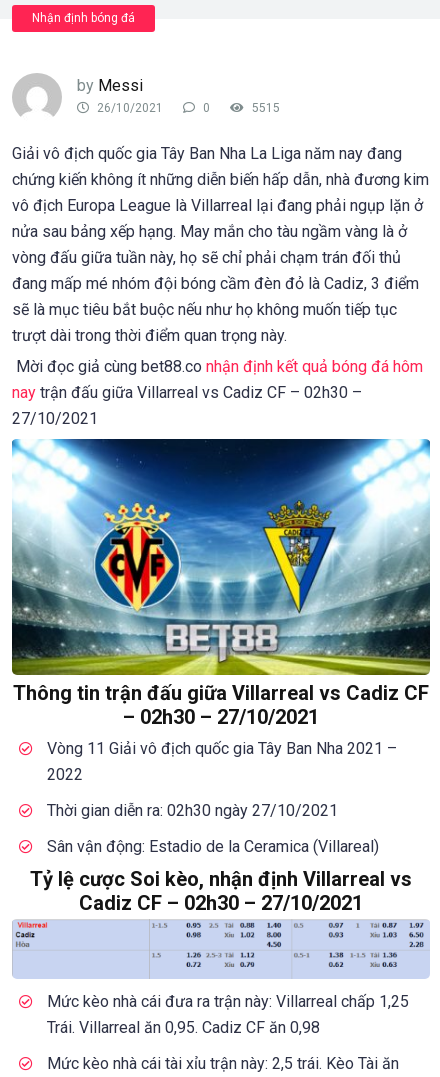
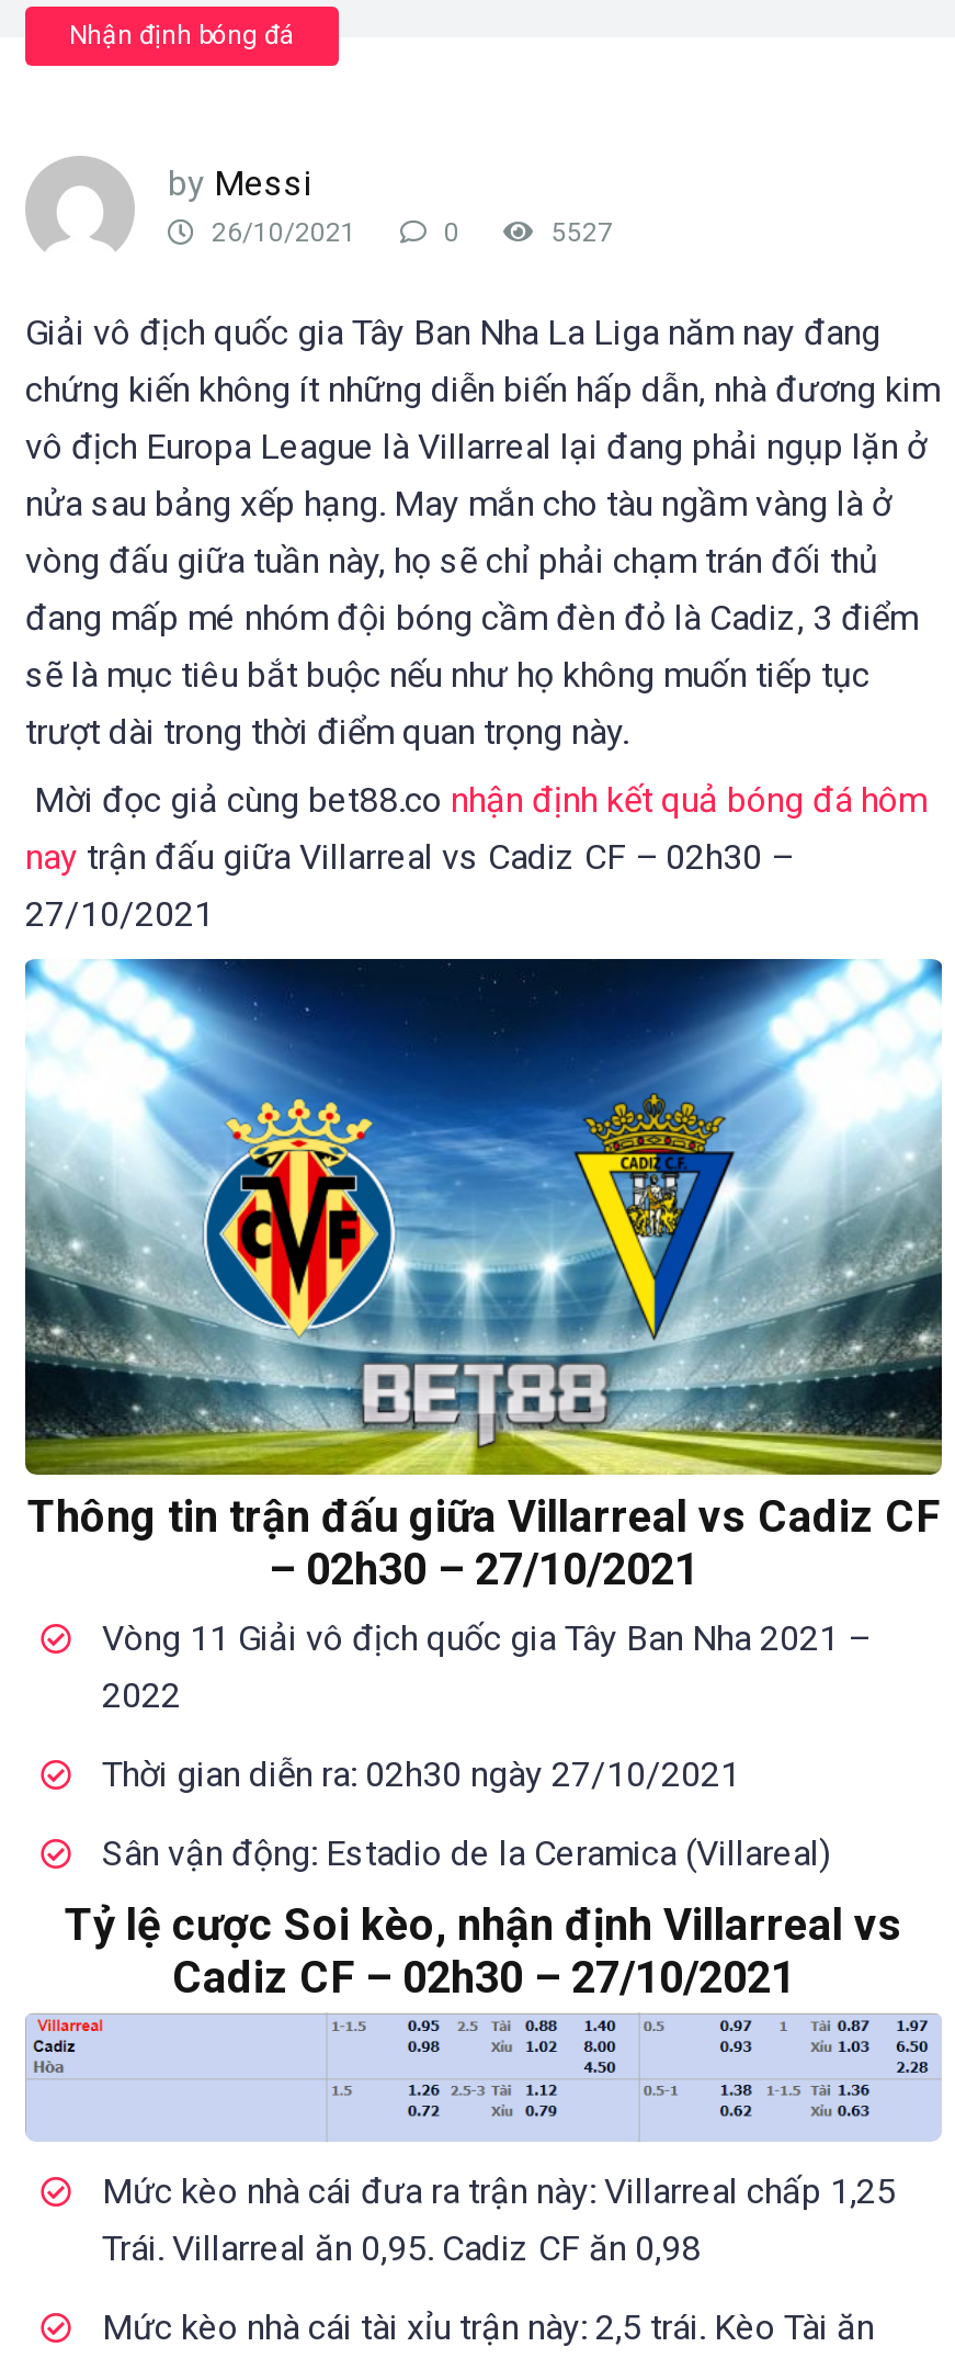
[249,101,280,115] 5515 -> [545,217,613,248] 5527

